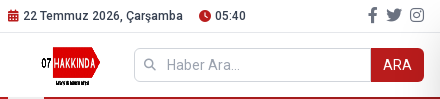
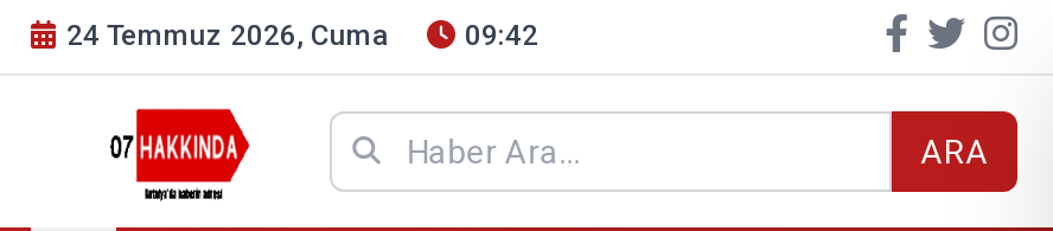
[23,9,183,23] 22 Temmuz 2026, Çarşamba -> [66,19,389,52] 24 Temmuz 2026, Cuma
[215,9,246,23] 05:40 -> [465,19,538,52] 09:42

